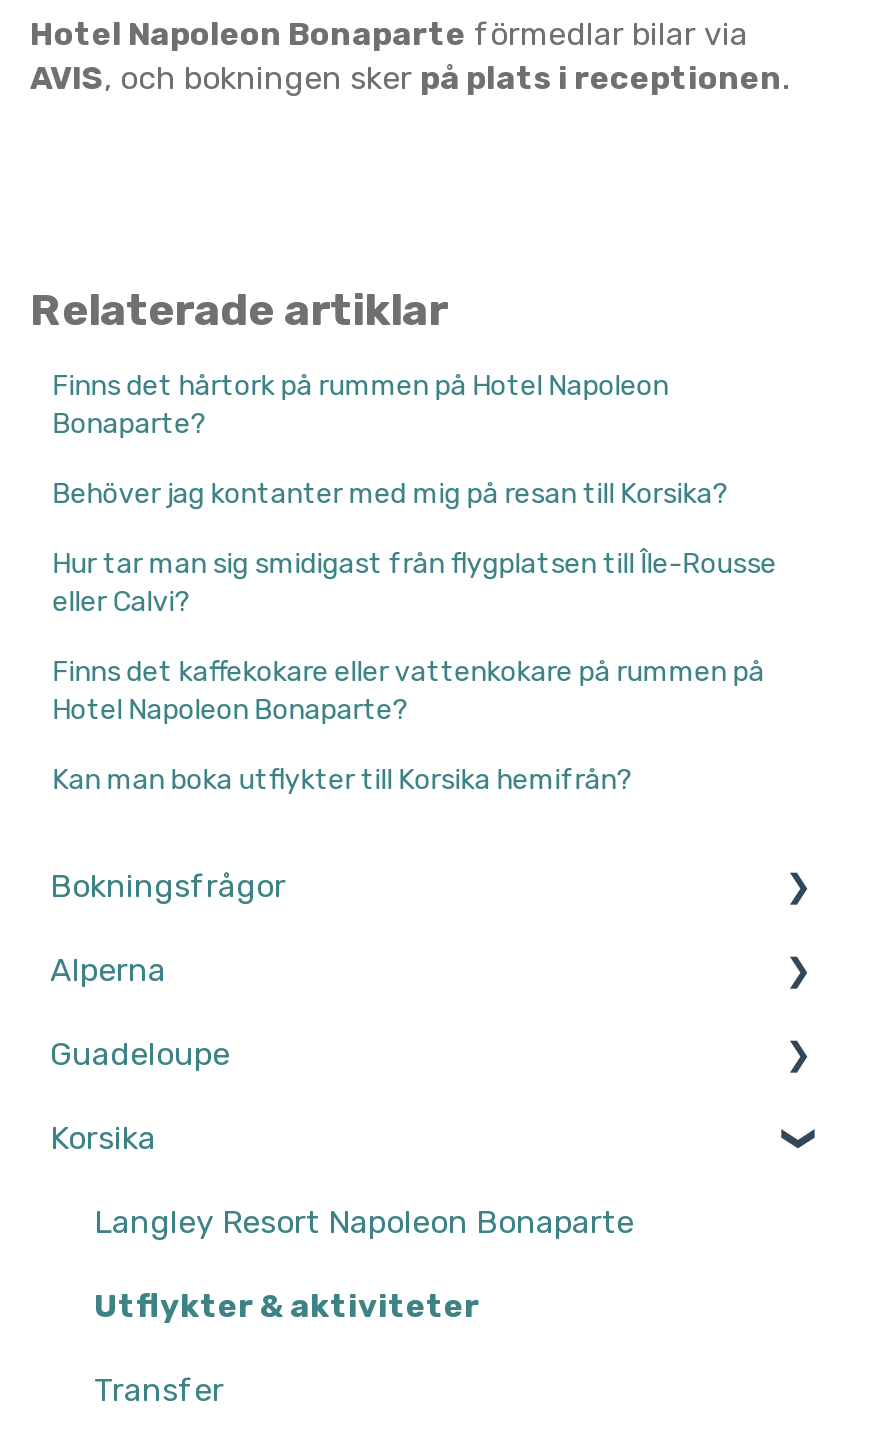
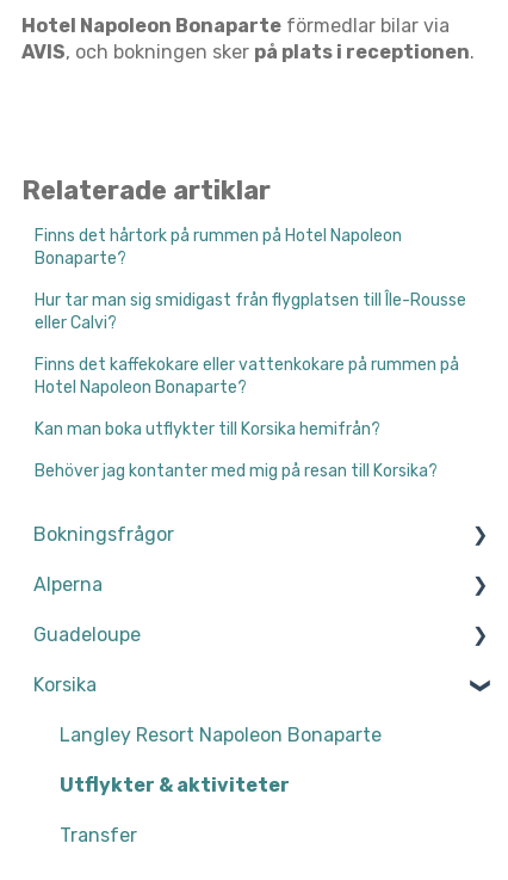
moved [52,478,728,512] -> [35,461,438,482]: Behöver jag kontanter med mig på resan till Korsika?
moved [52,548,776,798] -> [35,291,467,440]: Hur tar man sig smidigast från flygplatsen till Île-Rousse | eller Calvi? | Finns det kaffekokare eller vattenkokare på rummen på | Hotel Napoleon Bonaparte? | Kan man boka utflykter till Korsika hemifrån?

